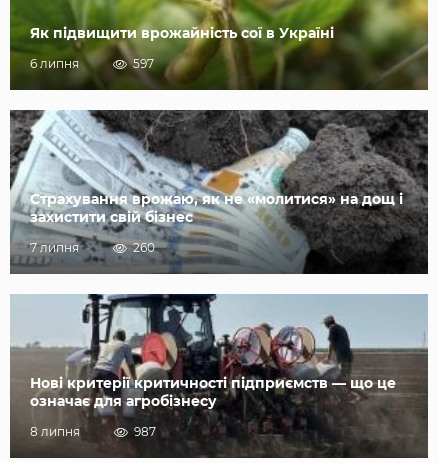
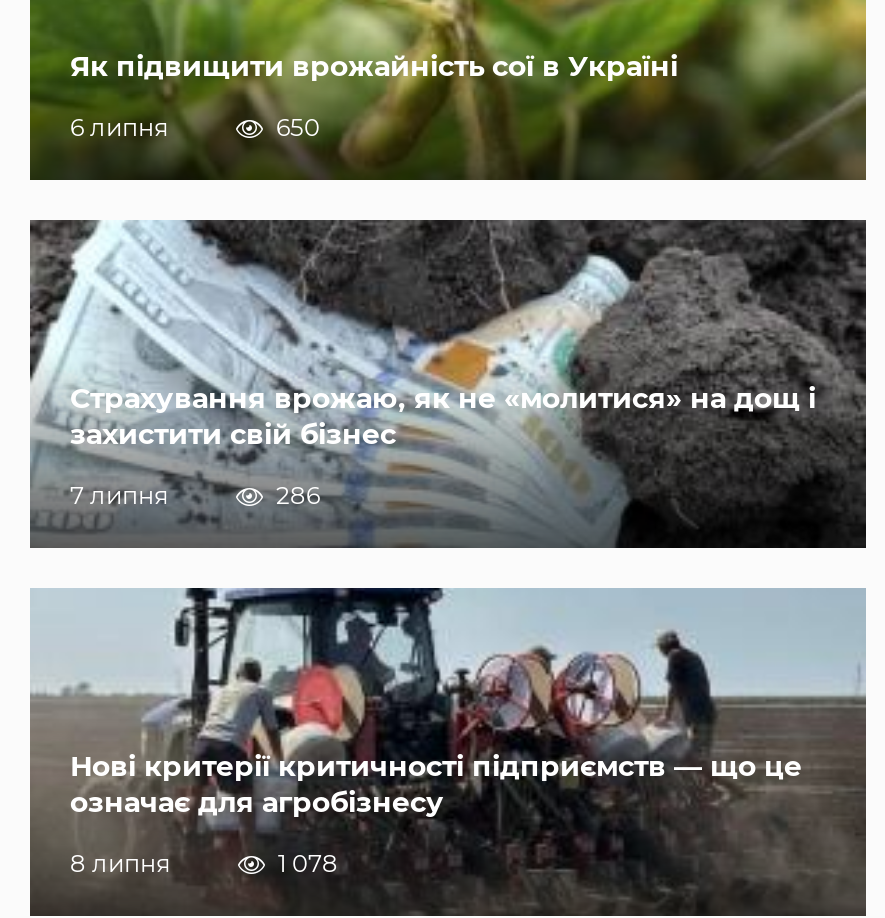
[130,56,154,71] 597 -> [270,112,320,142] 650
[130,240,155,255] 260 -> [270,480,320,510] 286
[131,424,156,439] 987 -> [272,848,338,878] 1 078

